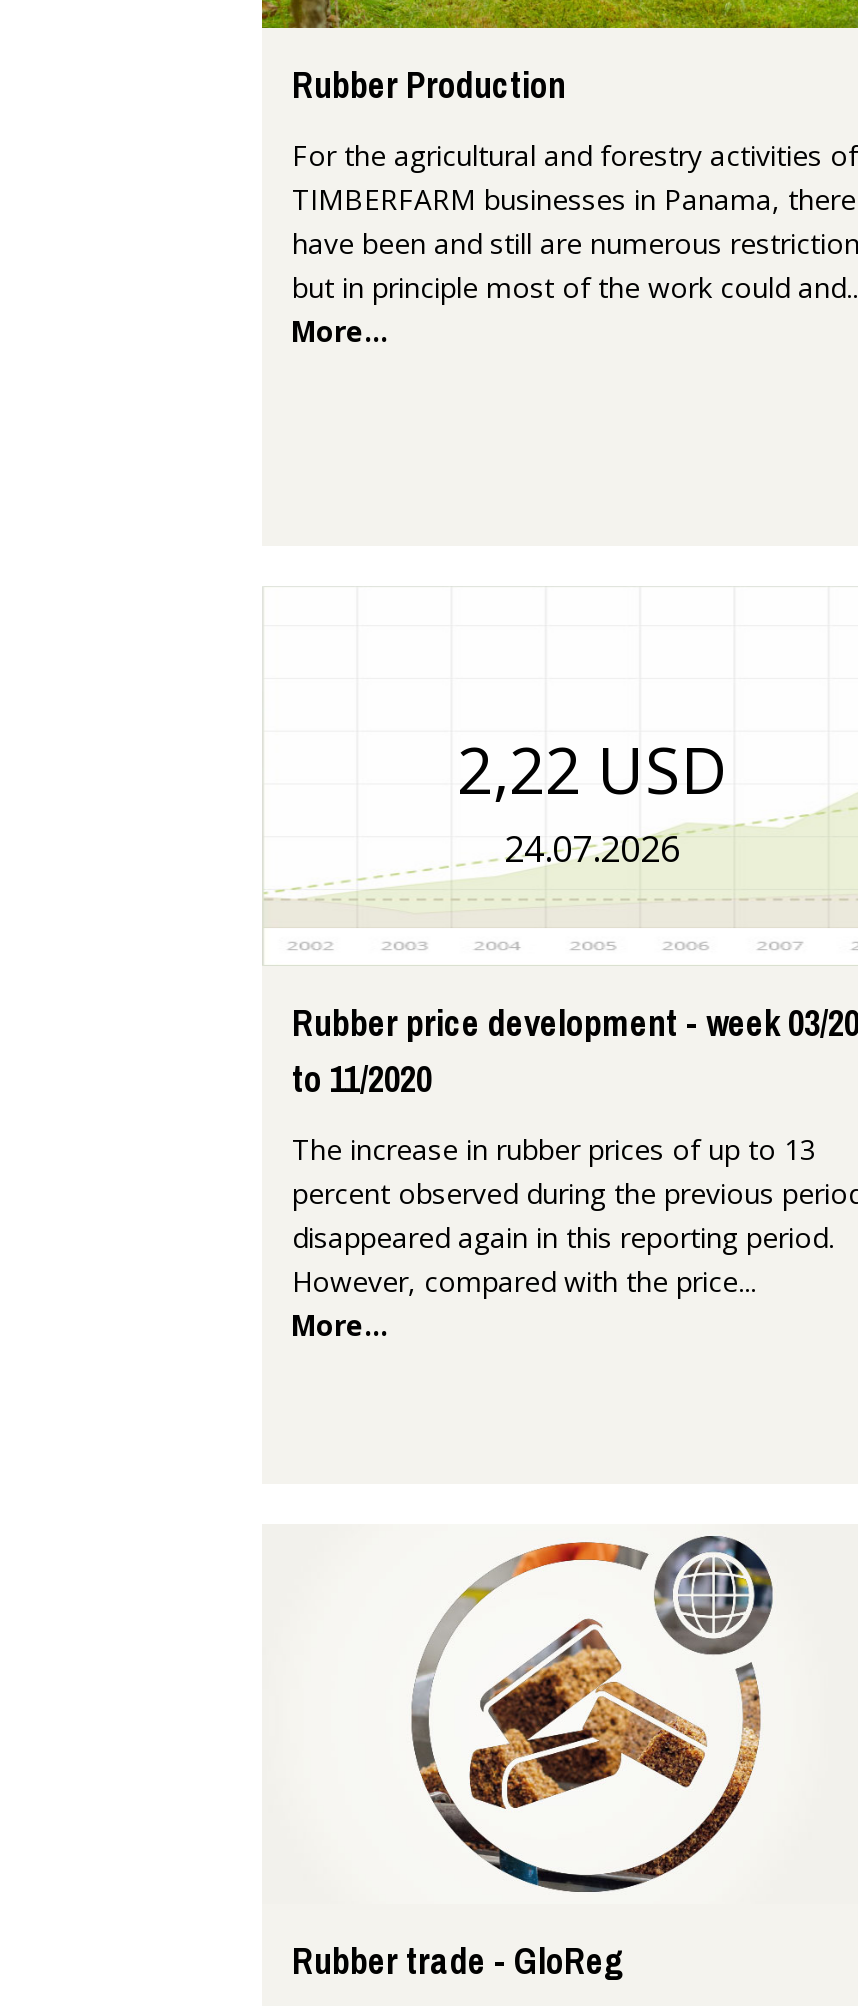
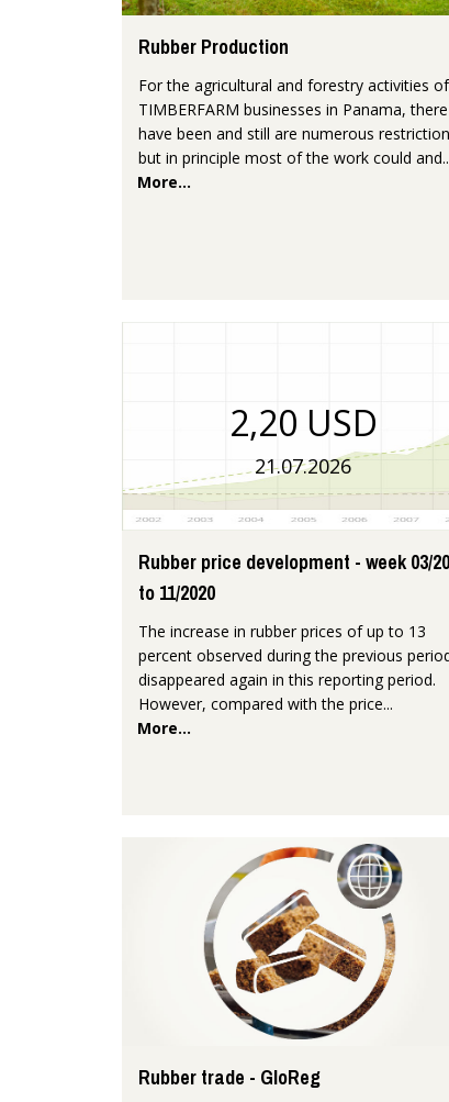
[457,726,727,812] 2,22 USD -> [229,399,377,446] 2,20 USD
[504,824,680,872] 24.07.2026 -> [255,453,351,479] 21.07.2026

